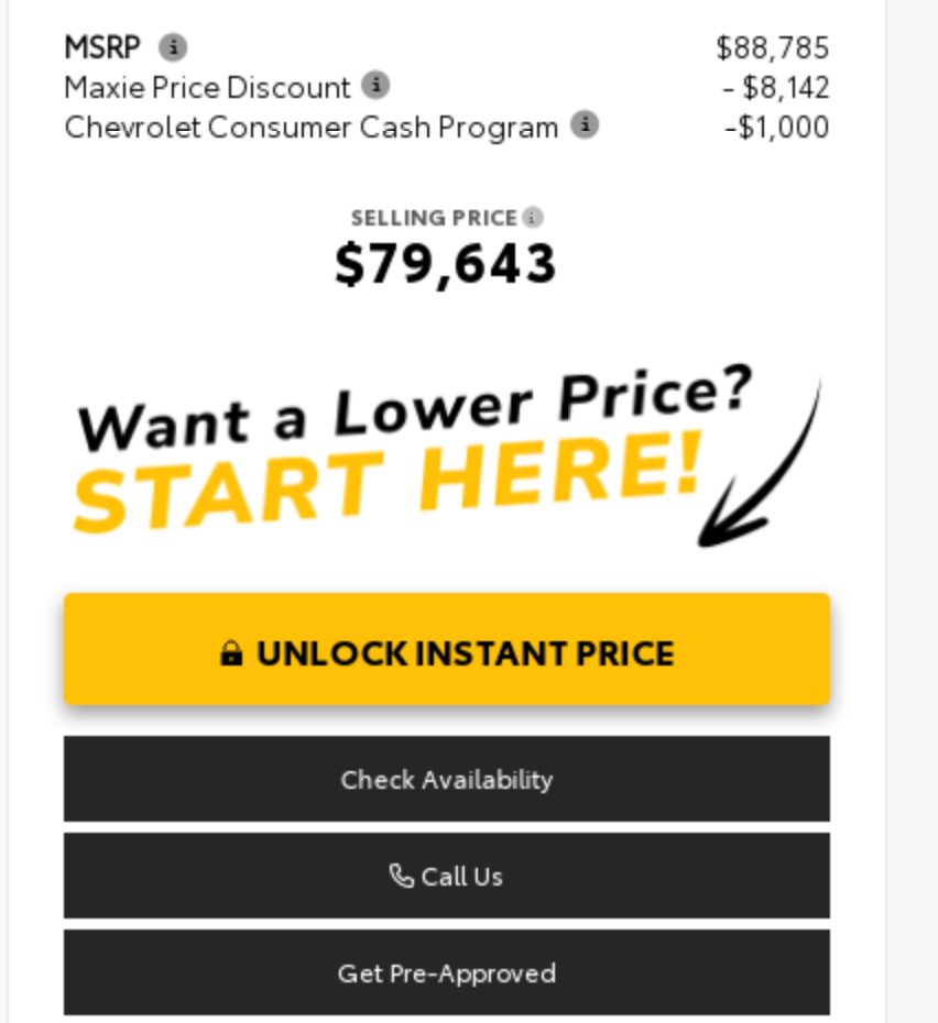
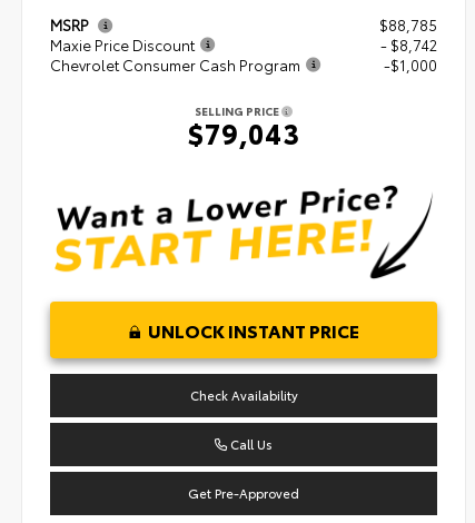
[722,64,830,103] - $8,142 -> [380,34,437,54] - $8,742
[335,221,559,295] $79,643 -> [187,113,300,151] $79,043

